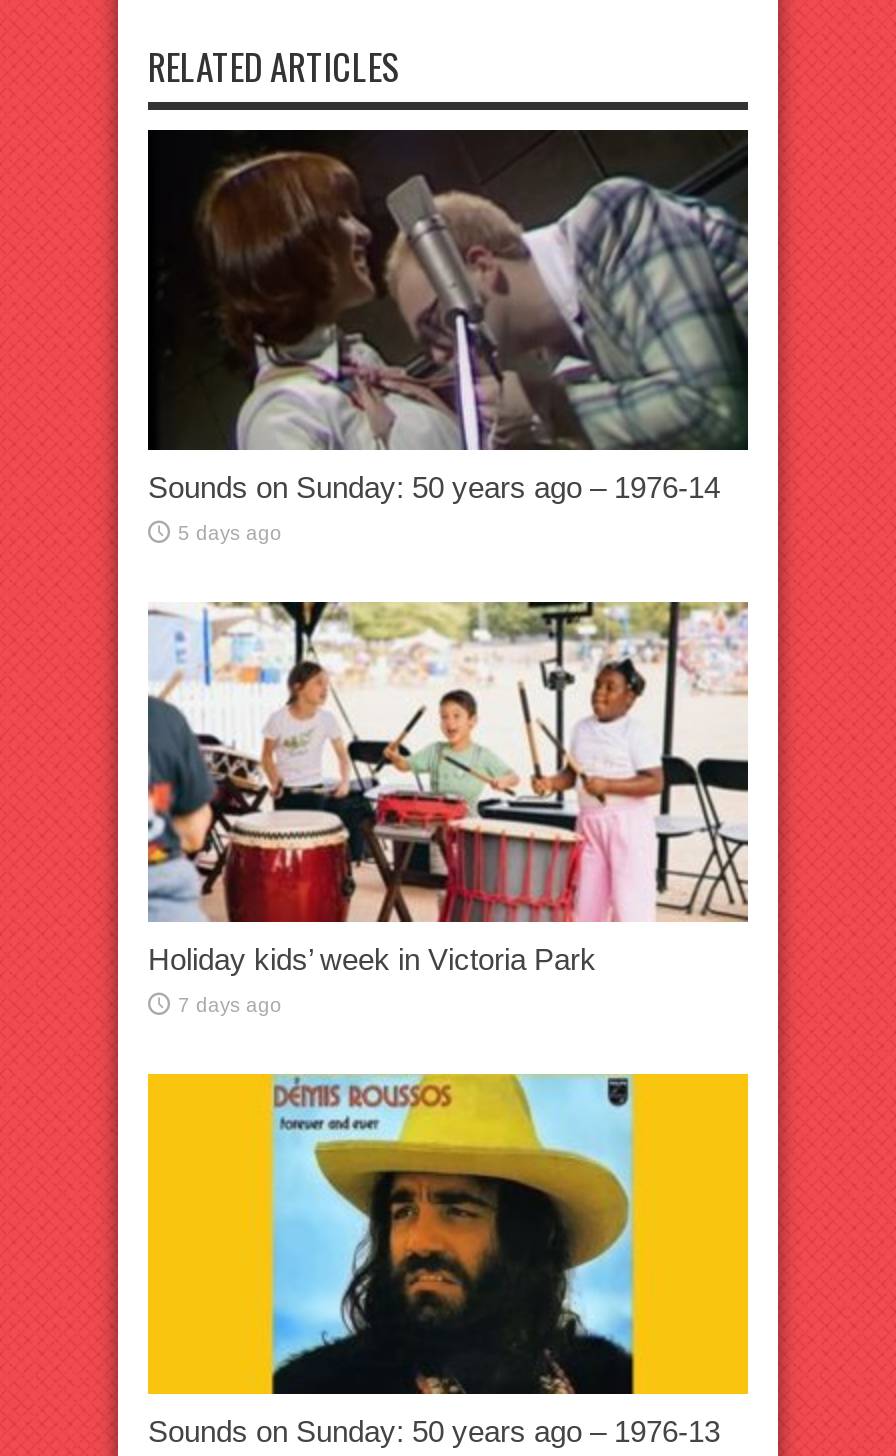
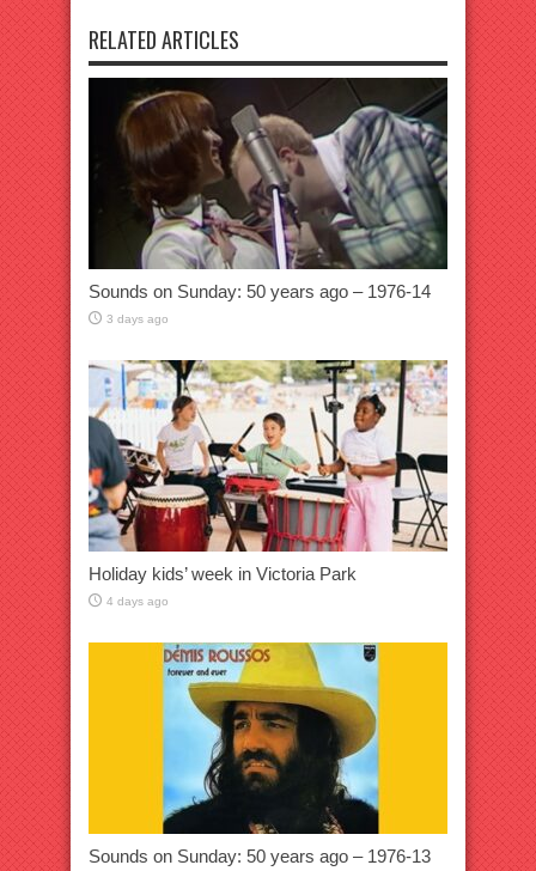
[178,521,282,543] 5 days ago -> [106,312,169,325] 3 days ago
[178,993,282,1015] 7 days ago -> [106,594,169,607] 4 days ago

